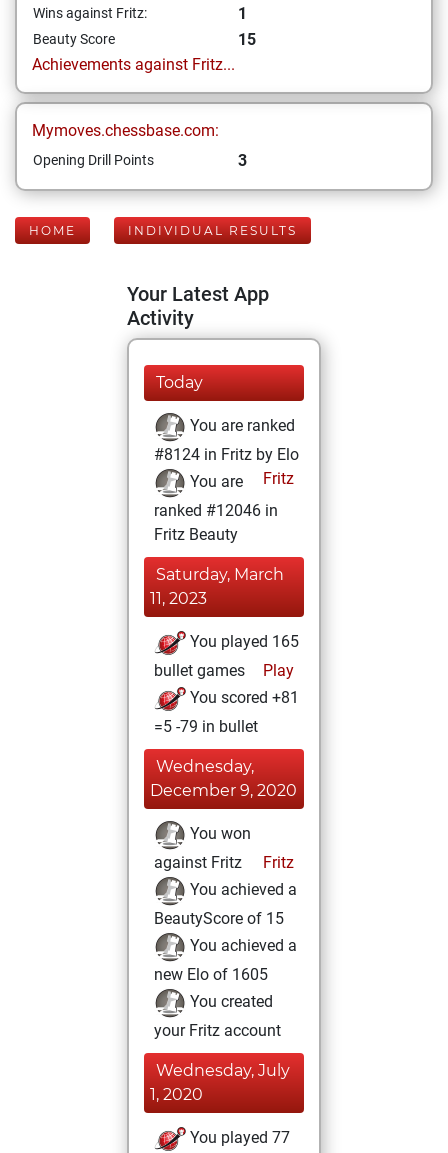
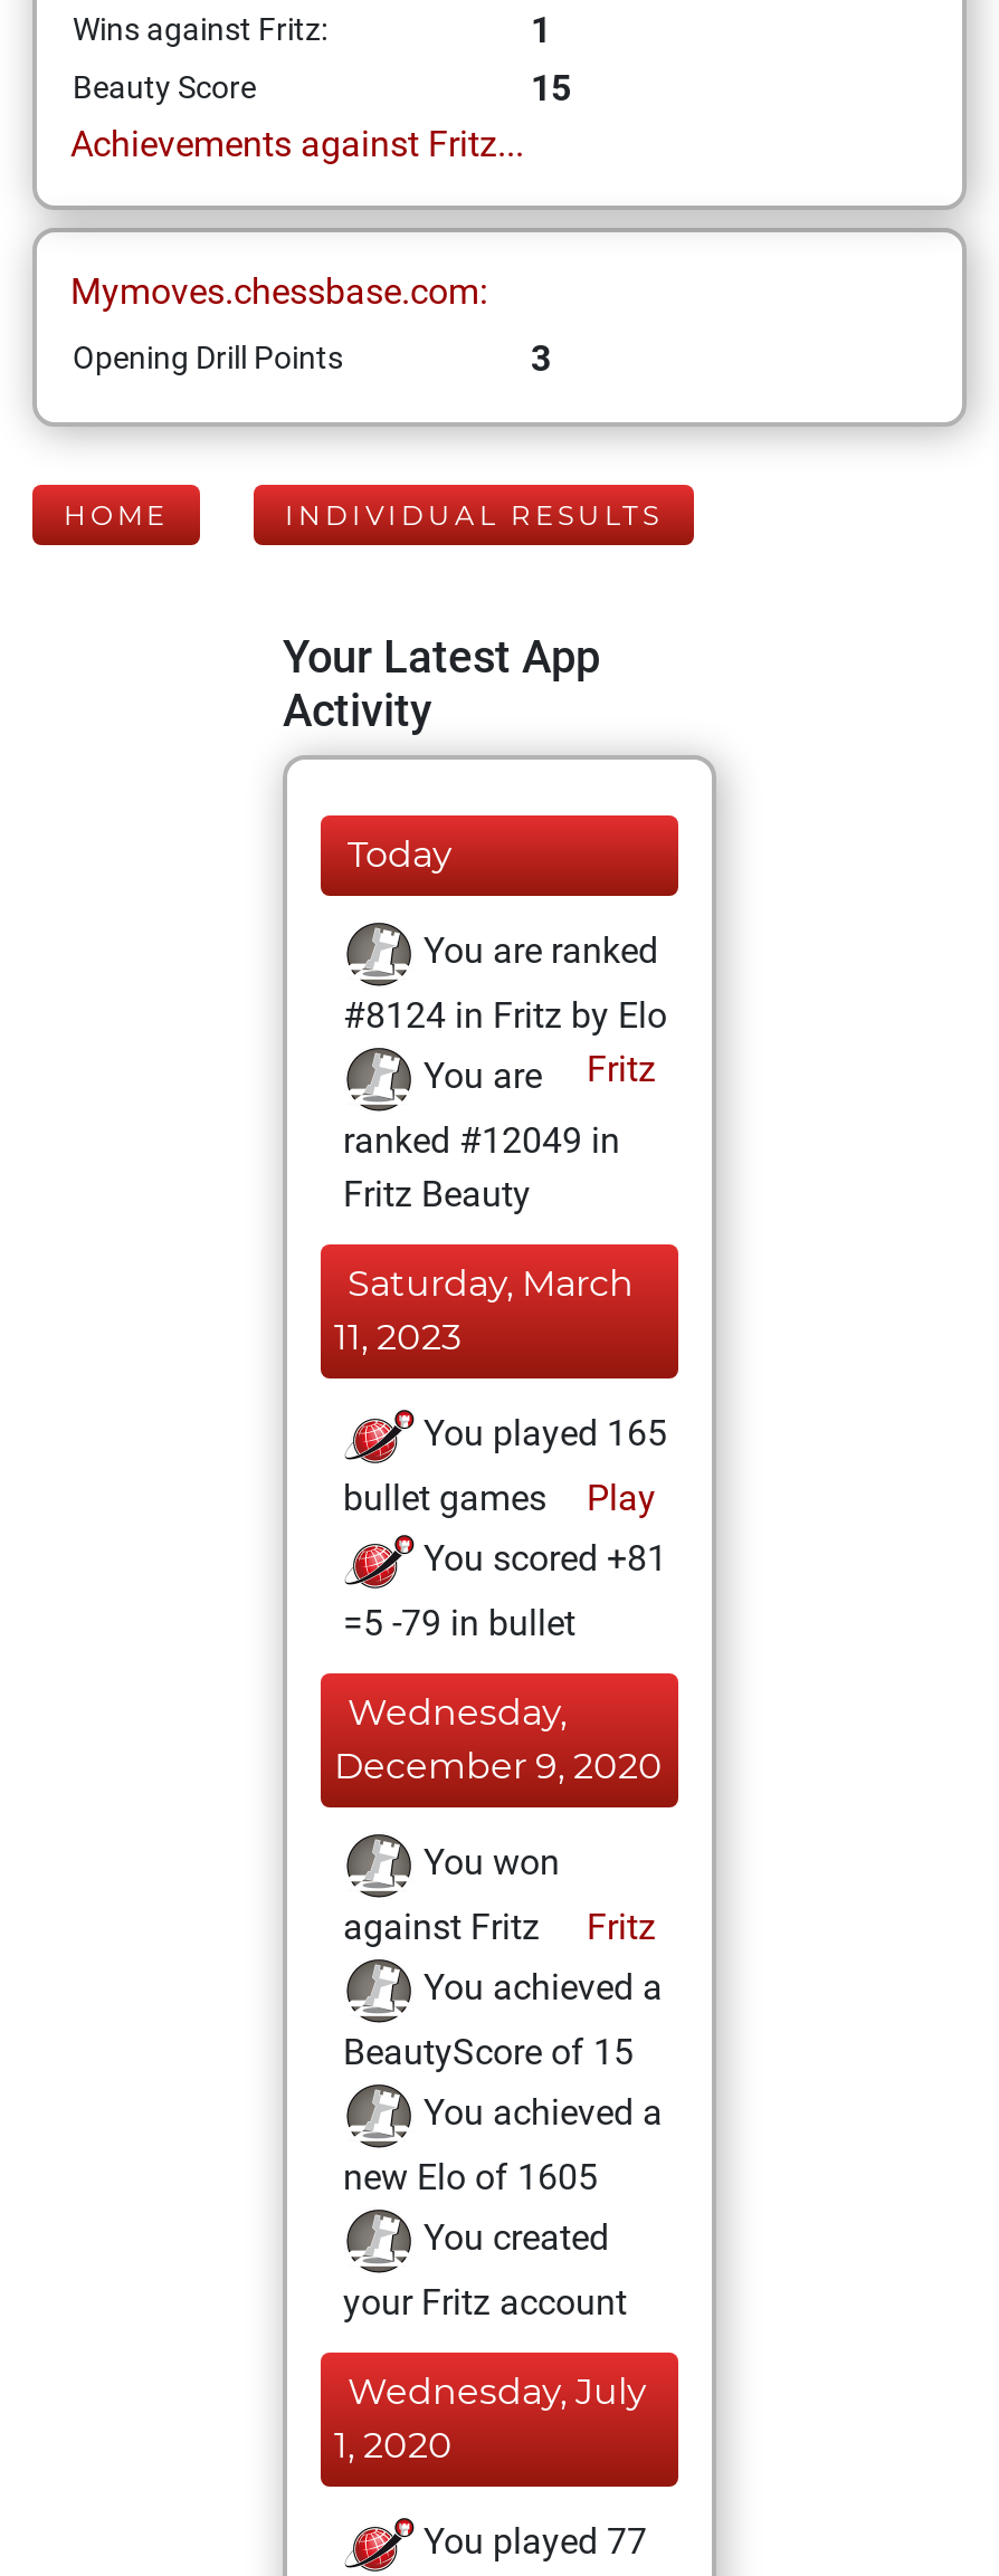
[154,501,278,520] ranked #12046 in -> [343,1119,620,1162] ranked #12049 in

